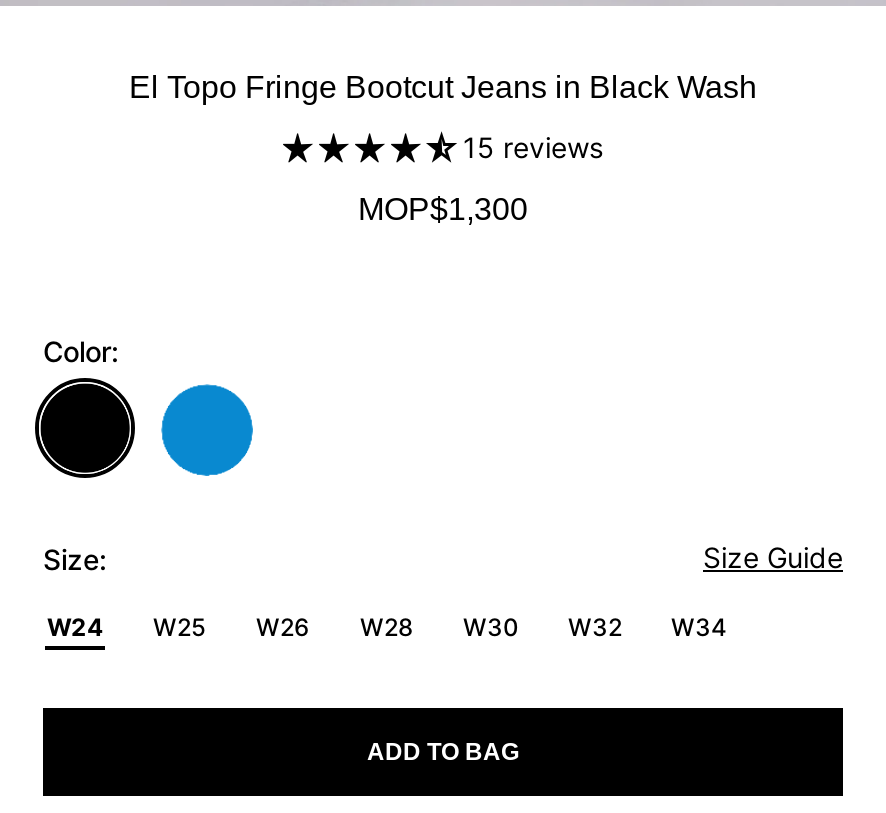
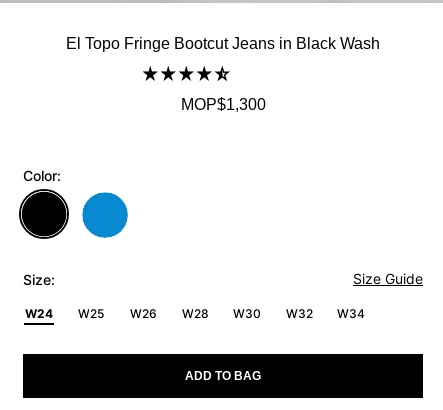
[463,129,603,163] 15 reviews -> none

